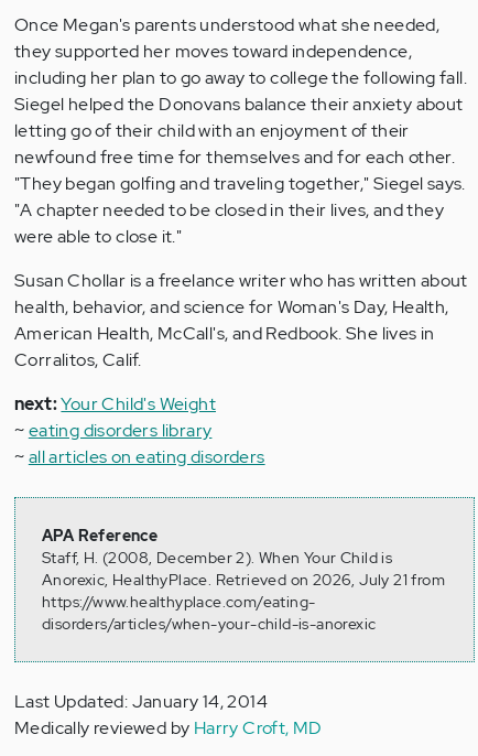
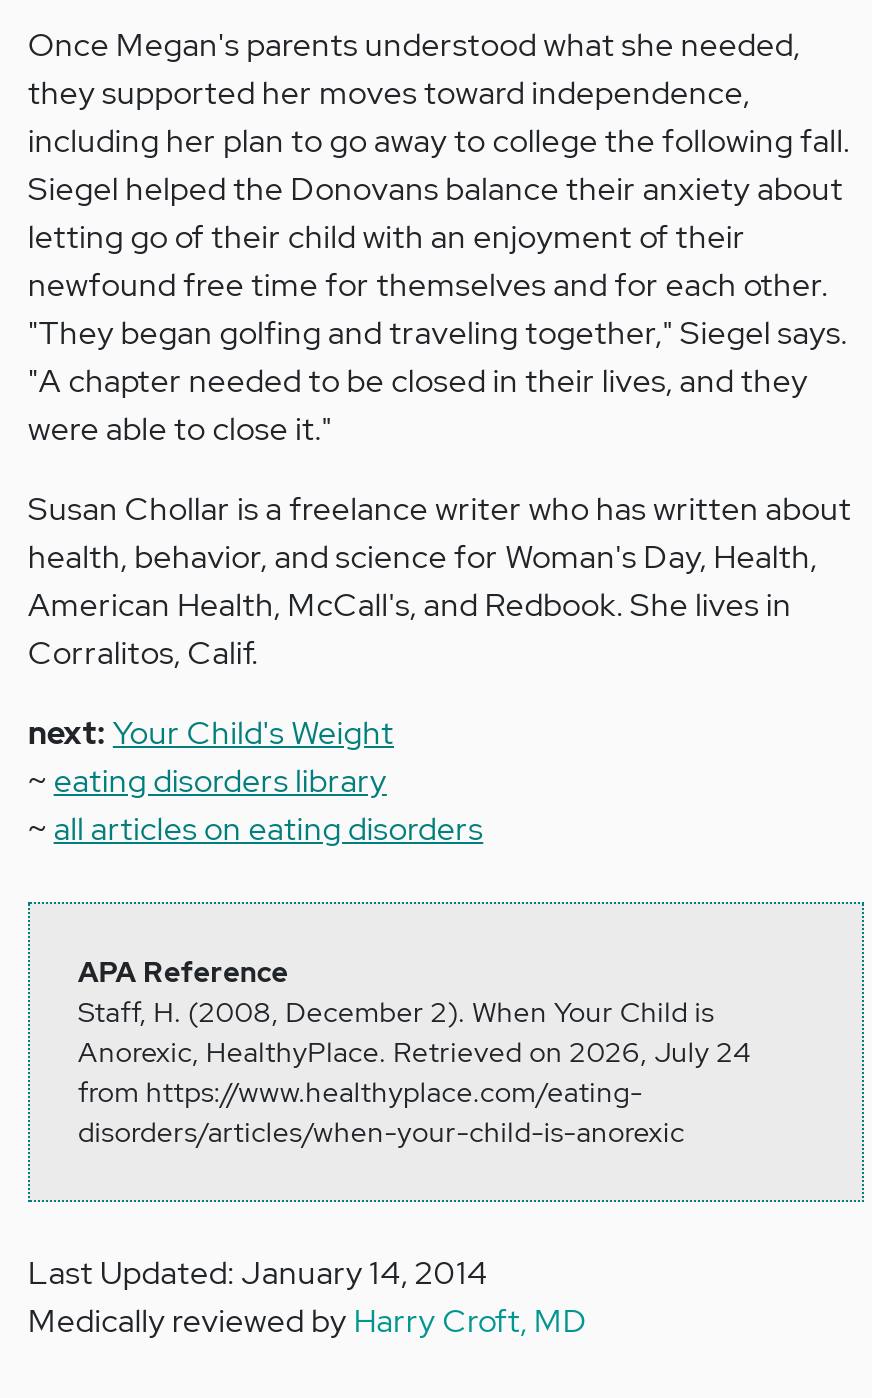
[42,570,445,612] Anorexic, HealthyPlace. Retrieved on 2026, July 21 from | https://www.healthyplace.com/eating- -> [78,1034,752,1110] Anorexic, HealthyPlace. Retrieved on 2026, July 24 | from https://www.healthyplace.com/eating-

